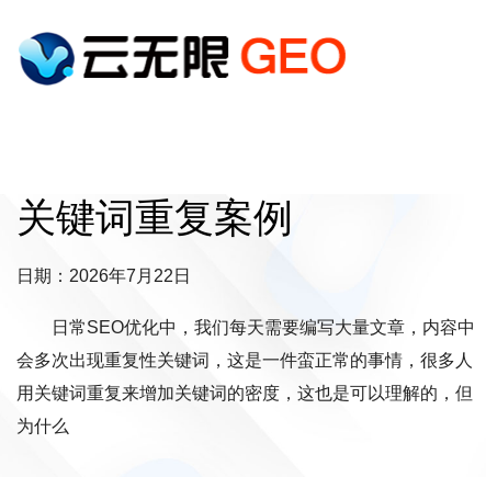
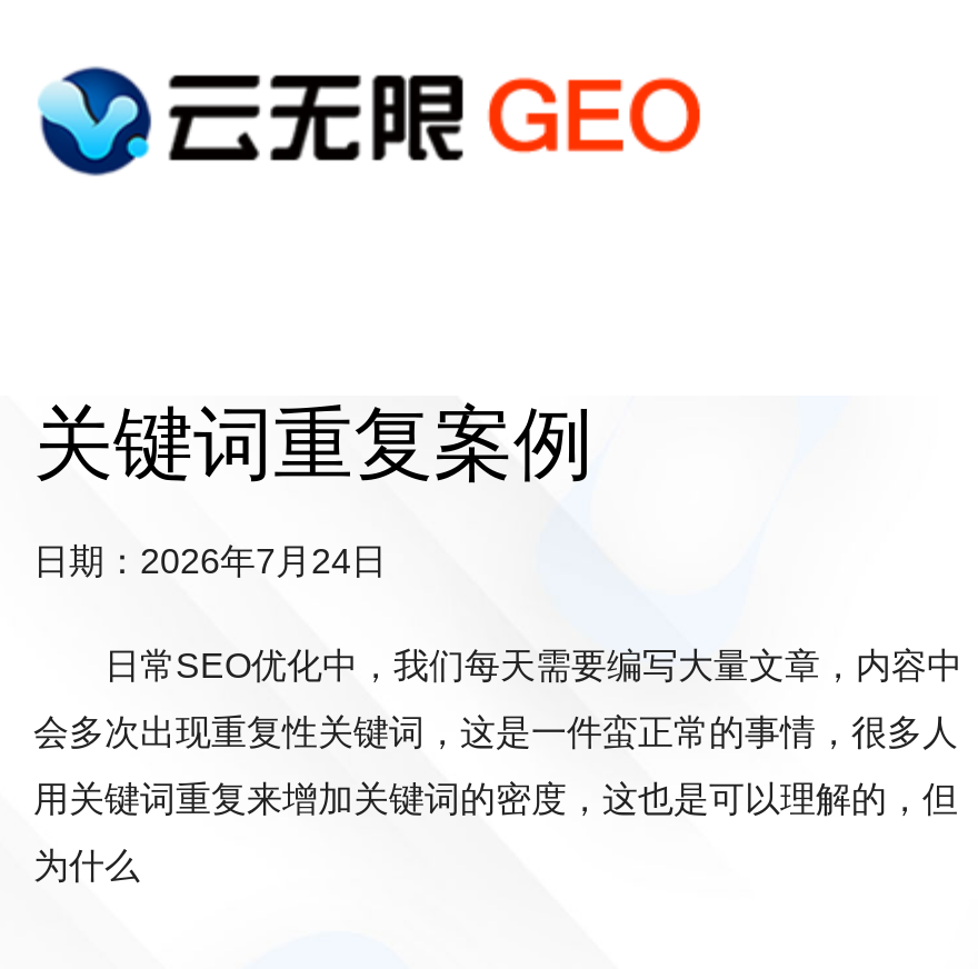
[16,266,191,285] 日期：2026年7月22日 -> [33,542,387,580] 日期：2026年7月24日

